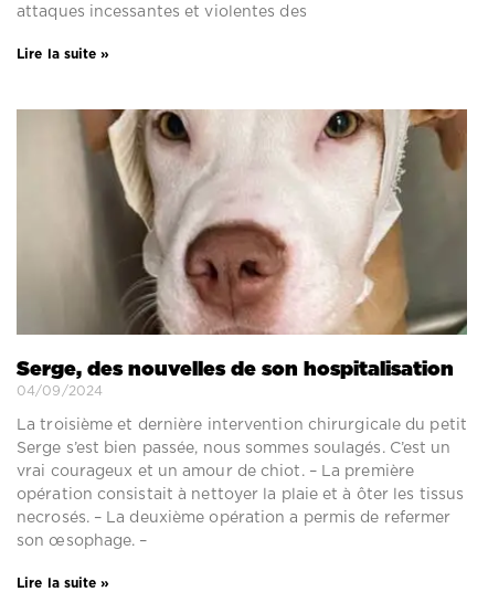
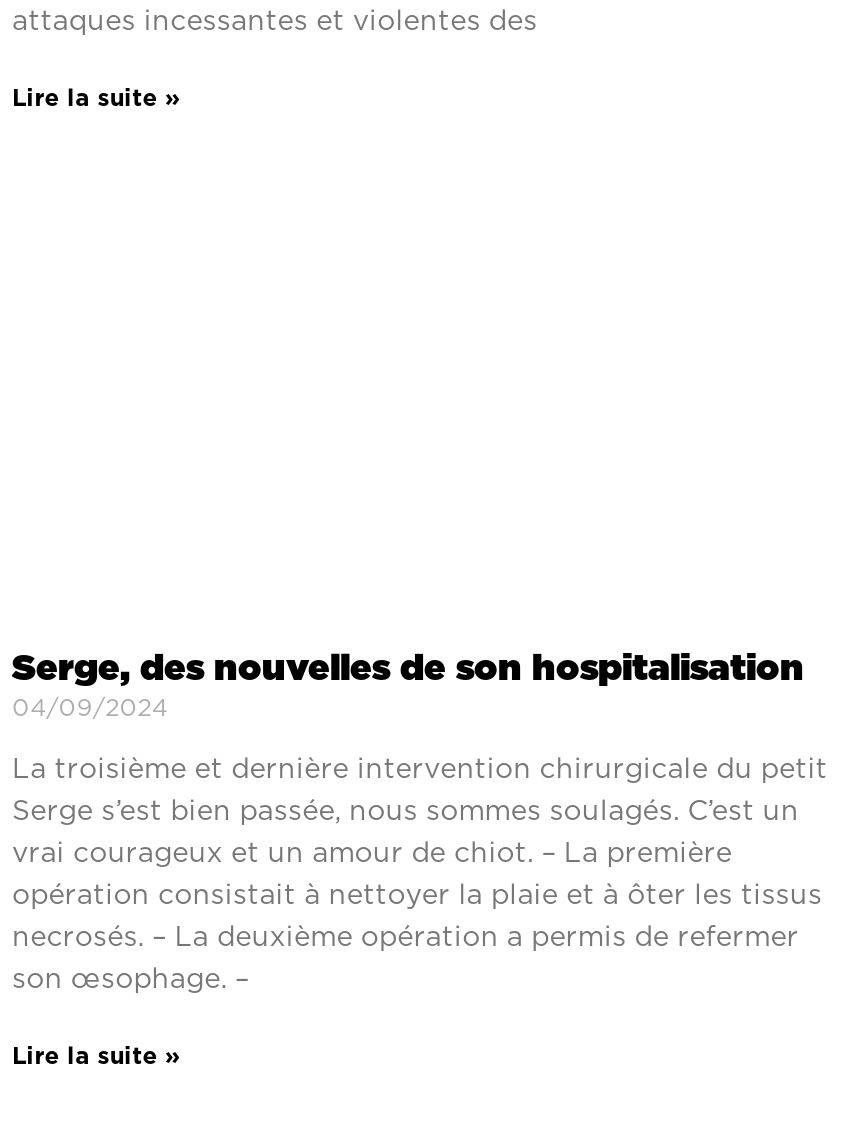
[15,108,468,336] [image] -> none

